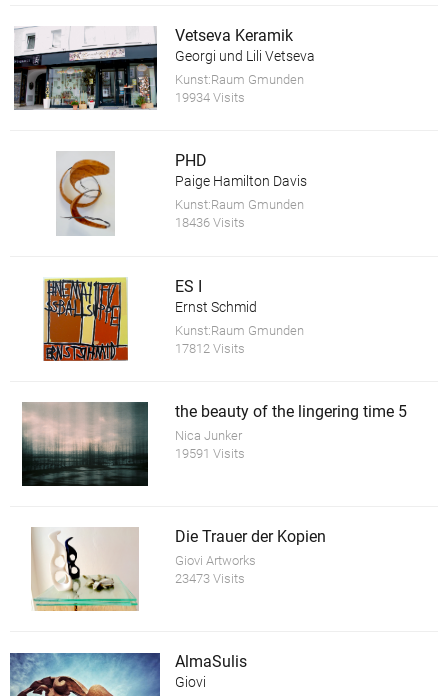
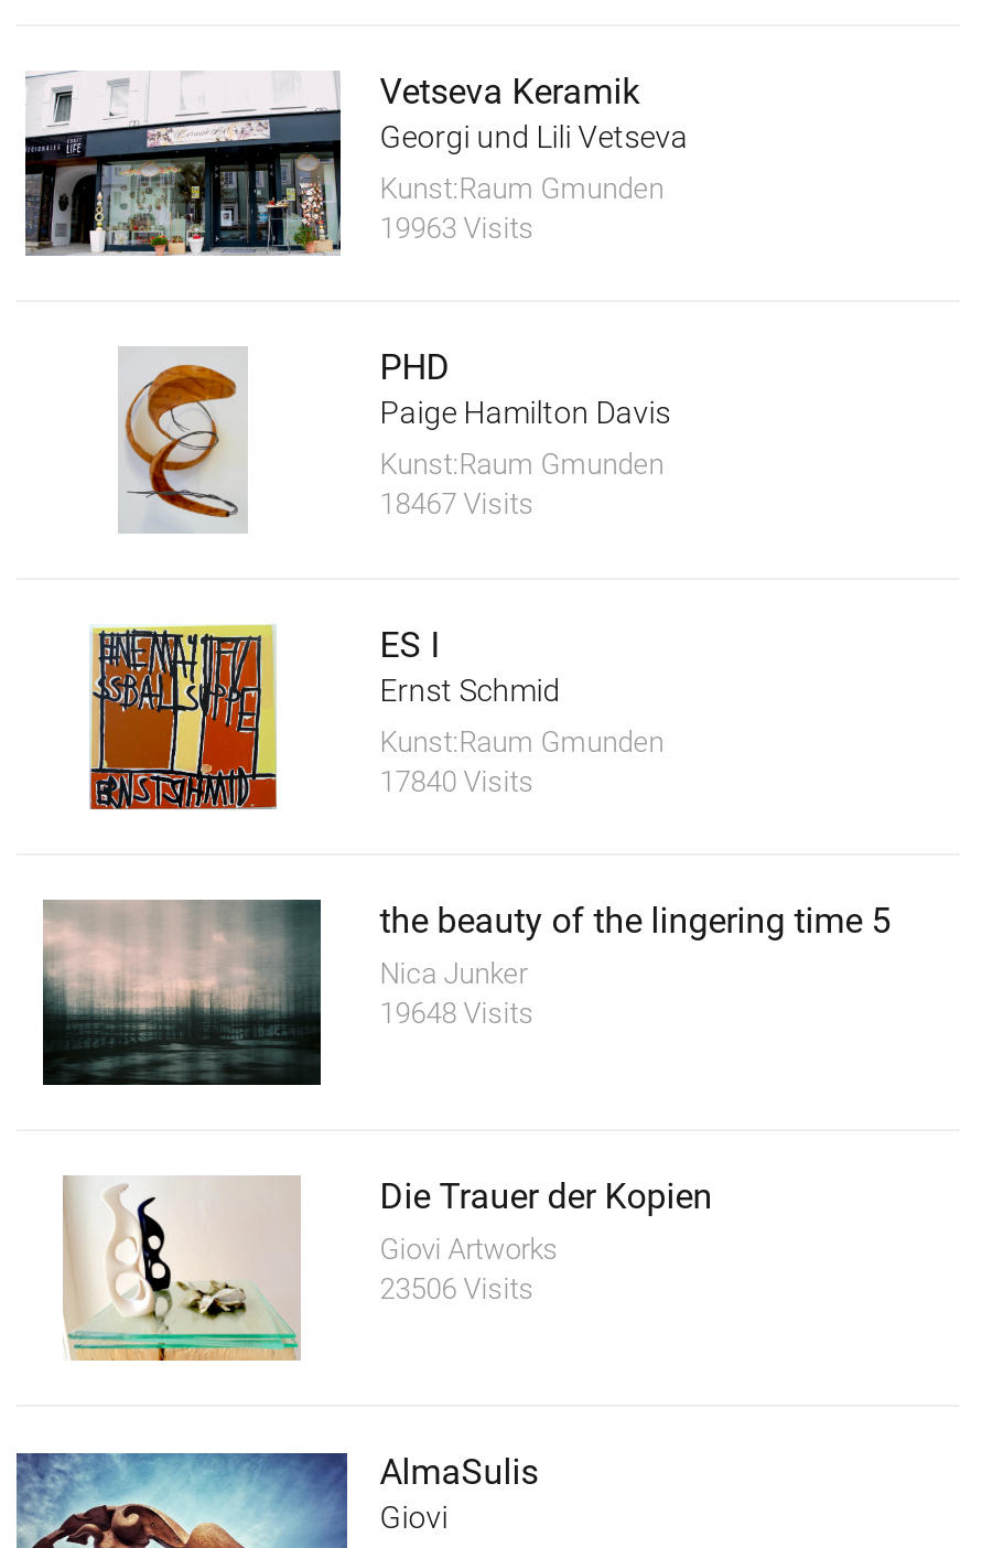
[175,90,245,105] 19934 Visits -> [380,212,534,245] 19963 Visits
[175,215,245,230] 18436 Visits -> [380,488,534,521] 18467 Visits
[175,341,245,356] 17812 Visits -> [380,764,534,797] 17840 Visits
[175,446,245,461] 19591 Visits -> [380,996,534,1029] 19648 Visits
[175,571,245,586] 23473 Visits -> [380,1273,534,1306] 23506 Visits

